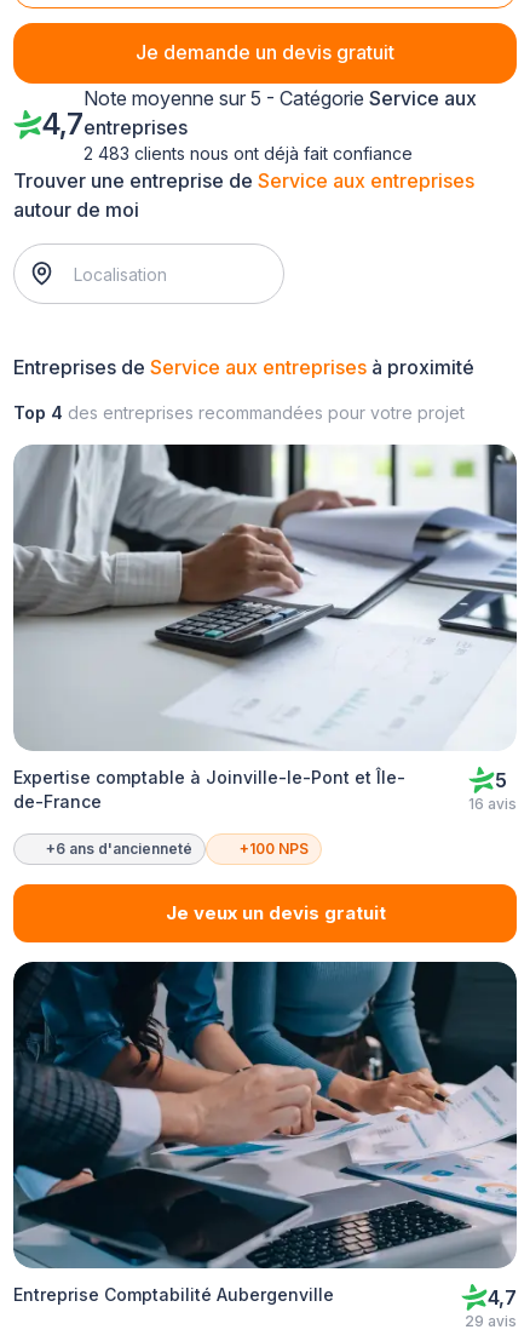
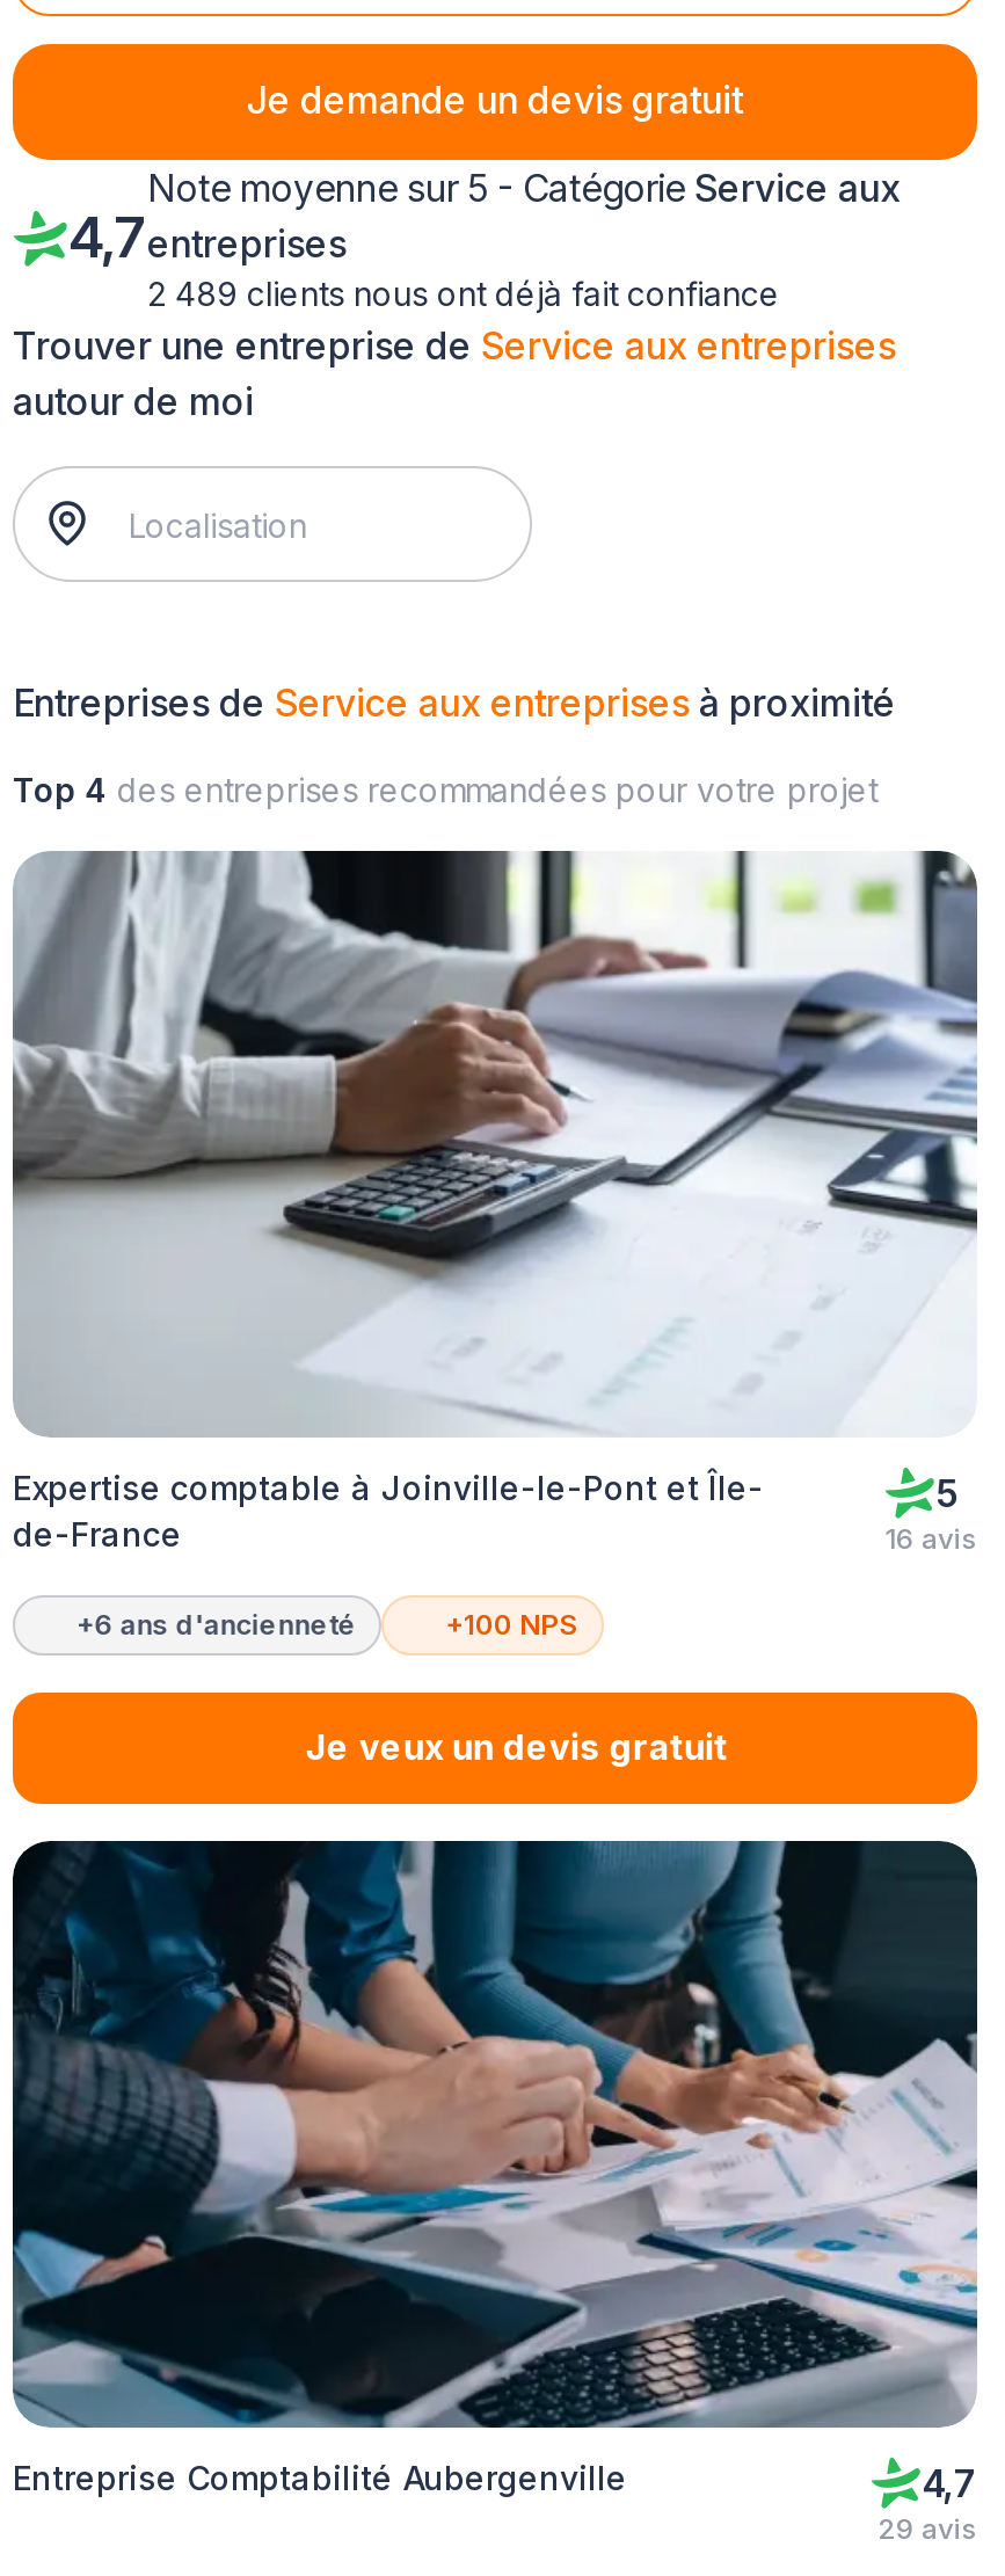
[83,143,413,164] 2 483 clients nous ont déjà fait confiance -> [147,274,780,313] 2 489 clients nous ont déjà fait confiance

